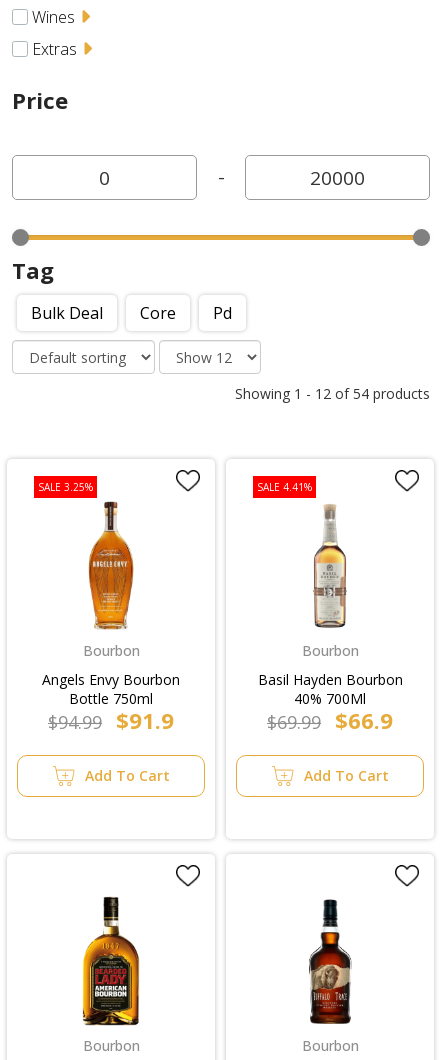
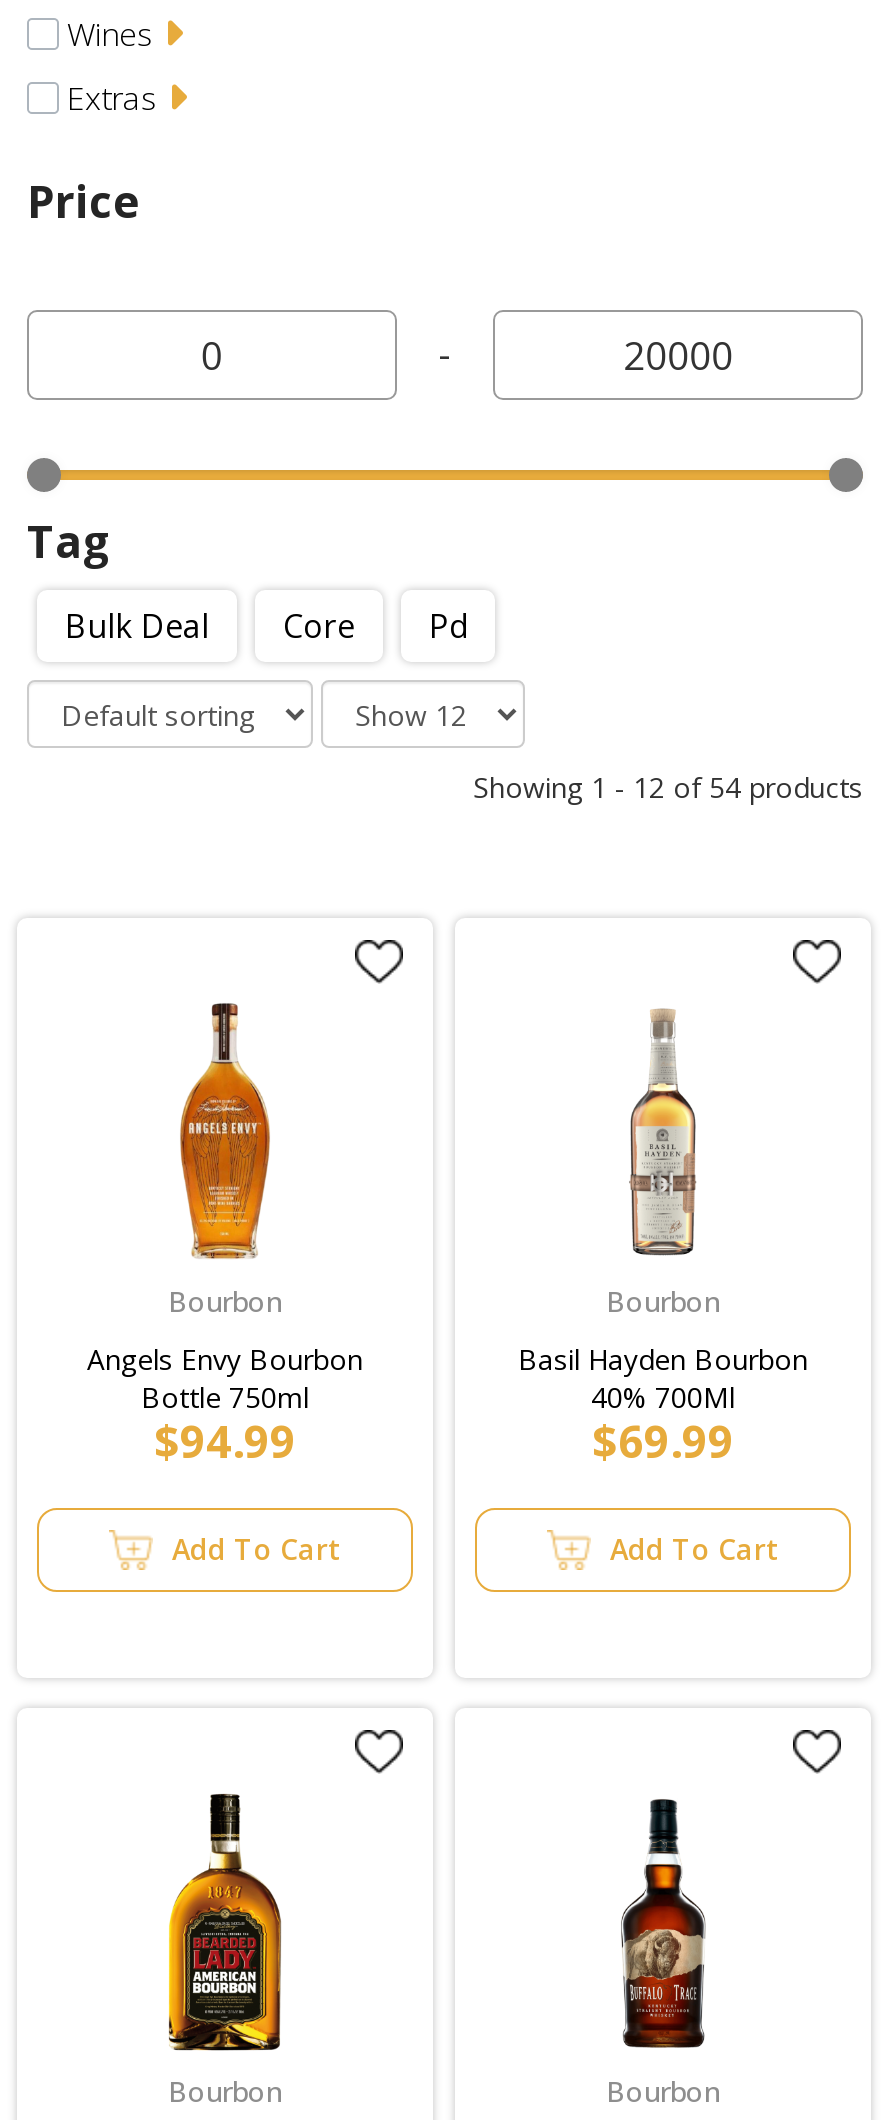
[38,480,93,494] SALE 3.25% -> none
[257,480,312,494] SALE 4.41% -> none
[48,705,174,735] $94.99 $91.9 -> [154,1410,296,1470] $94.99
[267,705,393,735] $69.99 $66.9 -> [592,1410,734,1470] $69.99

